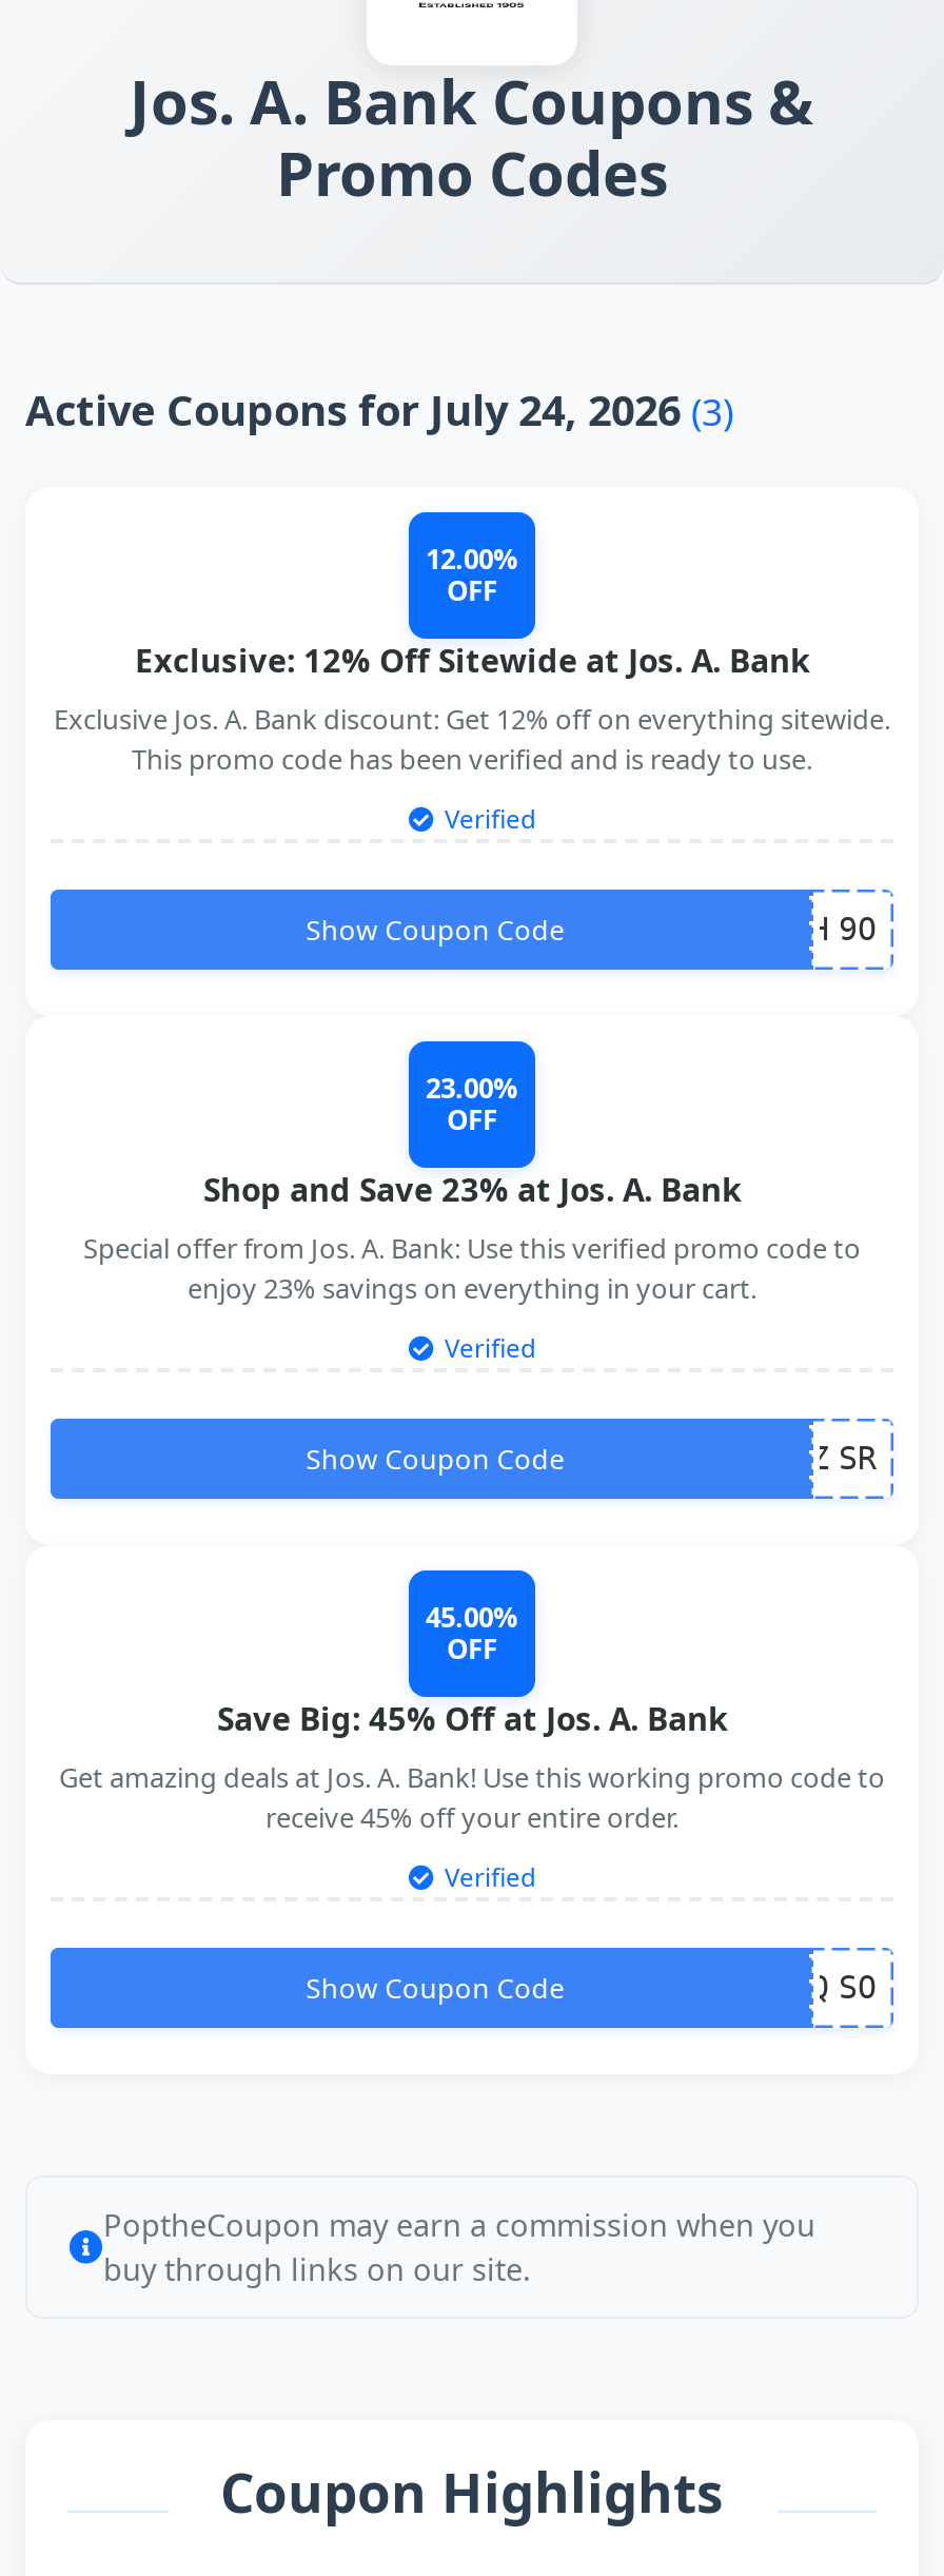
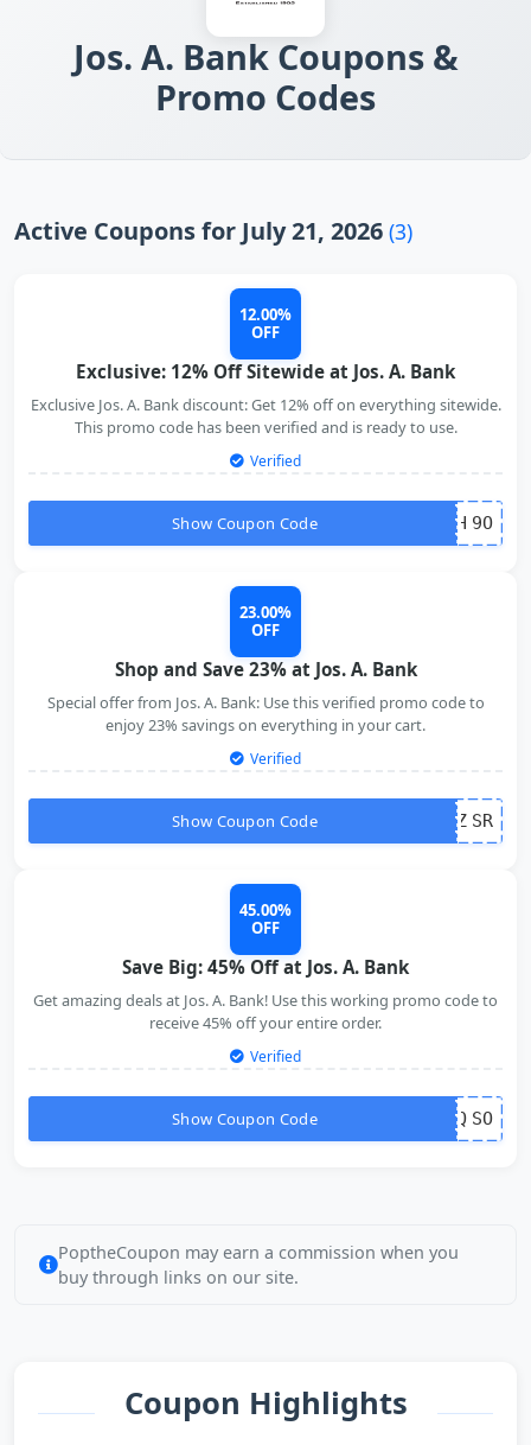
[25,382,733,438] Active Coupons for July 24, 2026 (3) -> [14,215,412,247] Active Coupons for July 21, 2026 (3)

